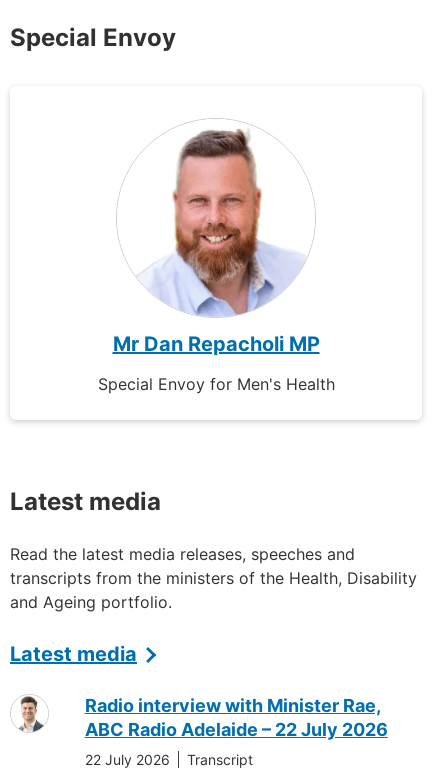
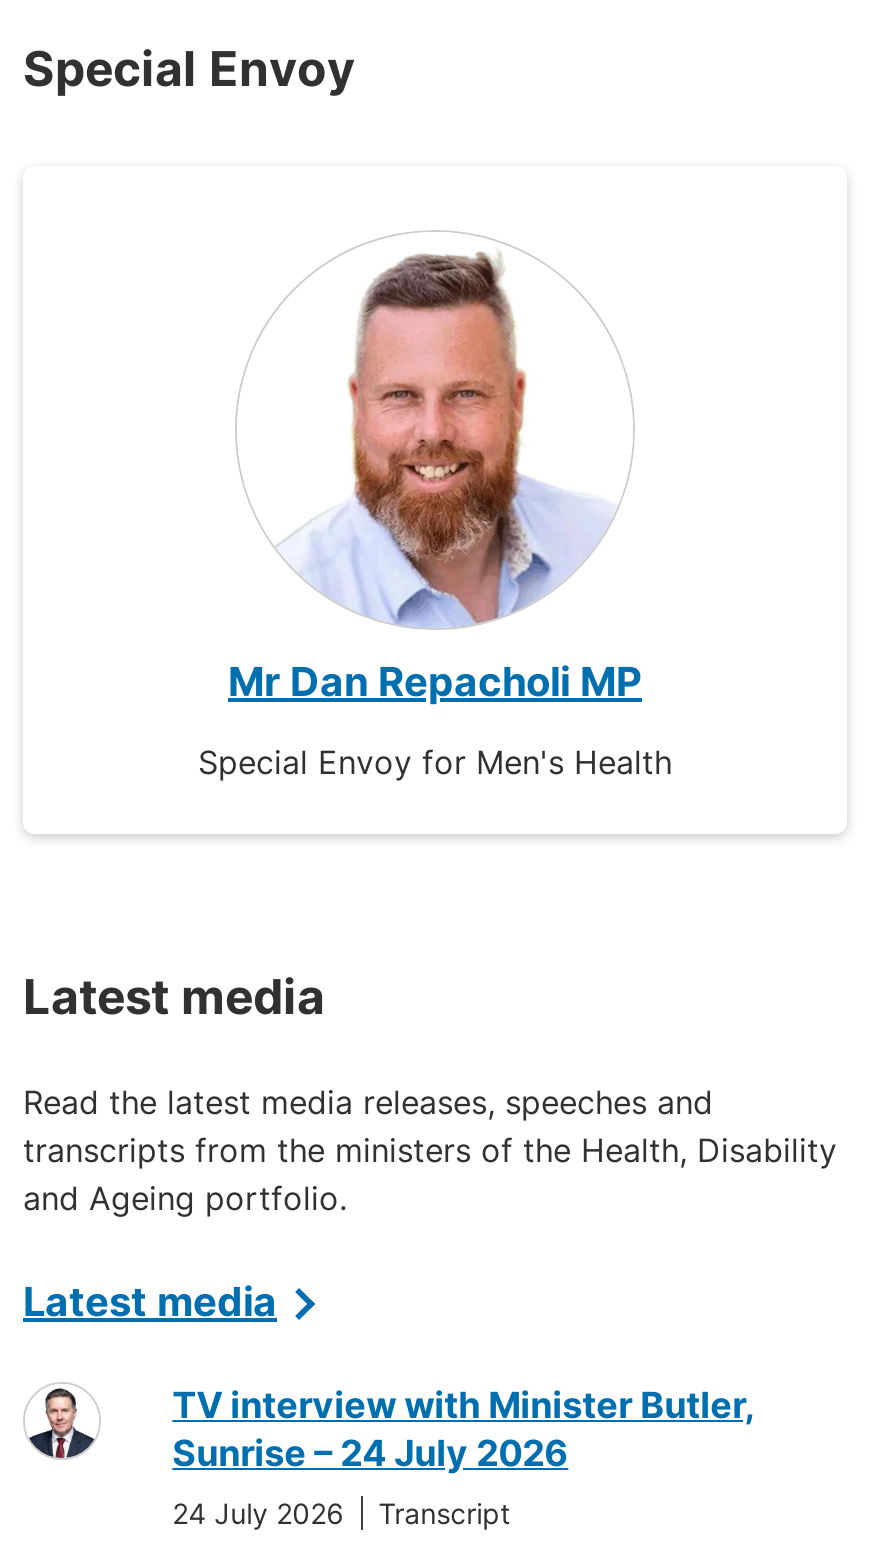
[13,695,388,740] [image] | Radio interview with Minister Rae, | ABC Radio Adelaide – 22 July 2026 -> [27,1385,754,1475] [image] | TV interview with Minister Butler, | Sunrise – 24 July 2026
[85,751,253,768] 22 July 2026 Transcript -> [172,1497,510,1531] 24 July 2026 Transcript

